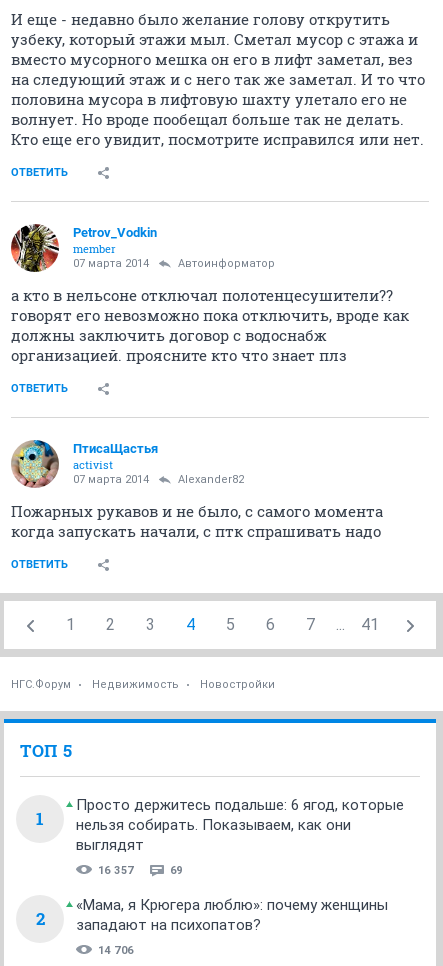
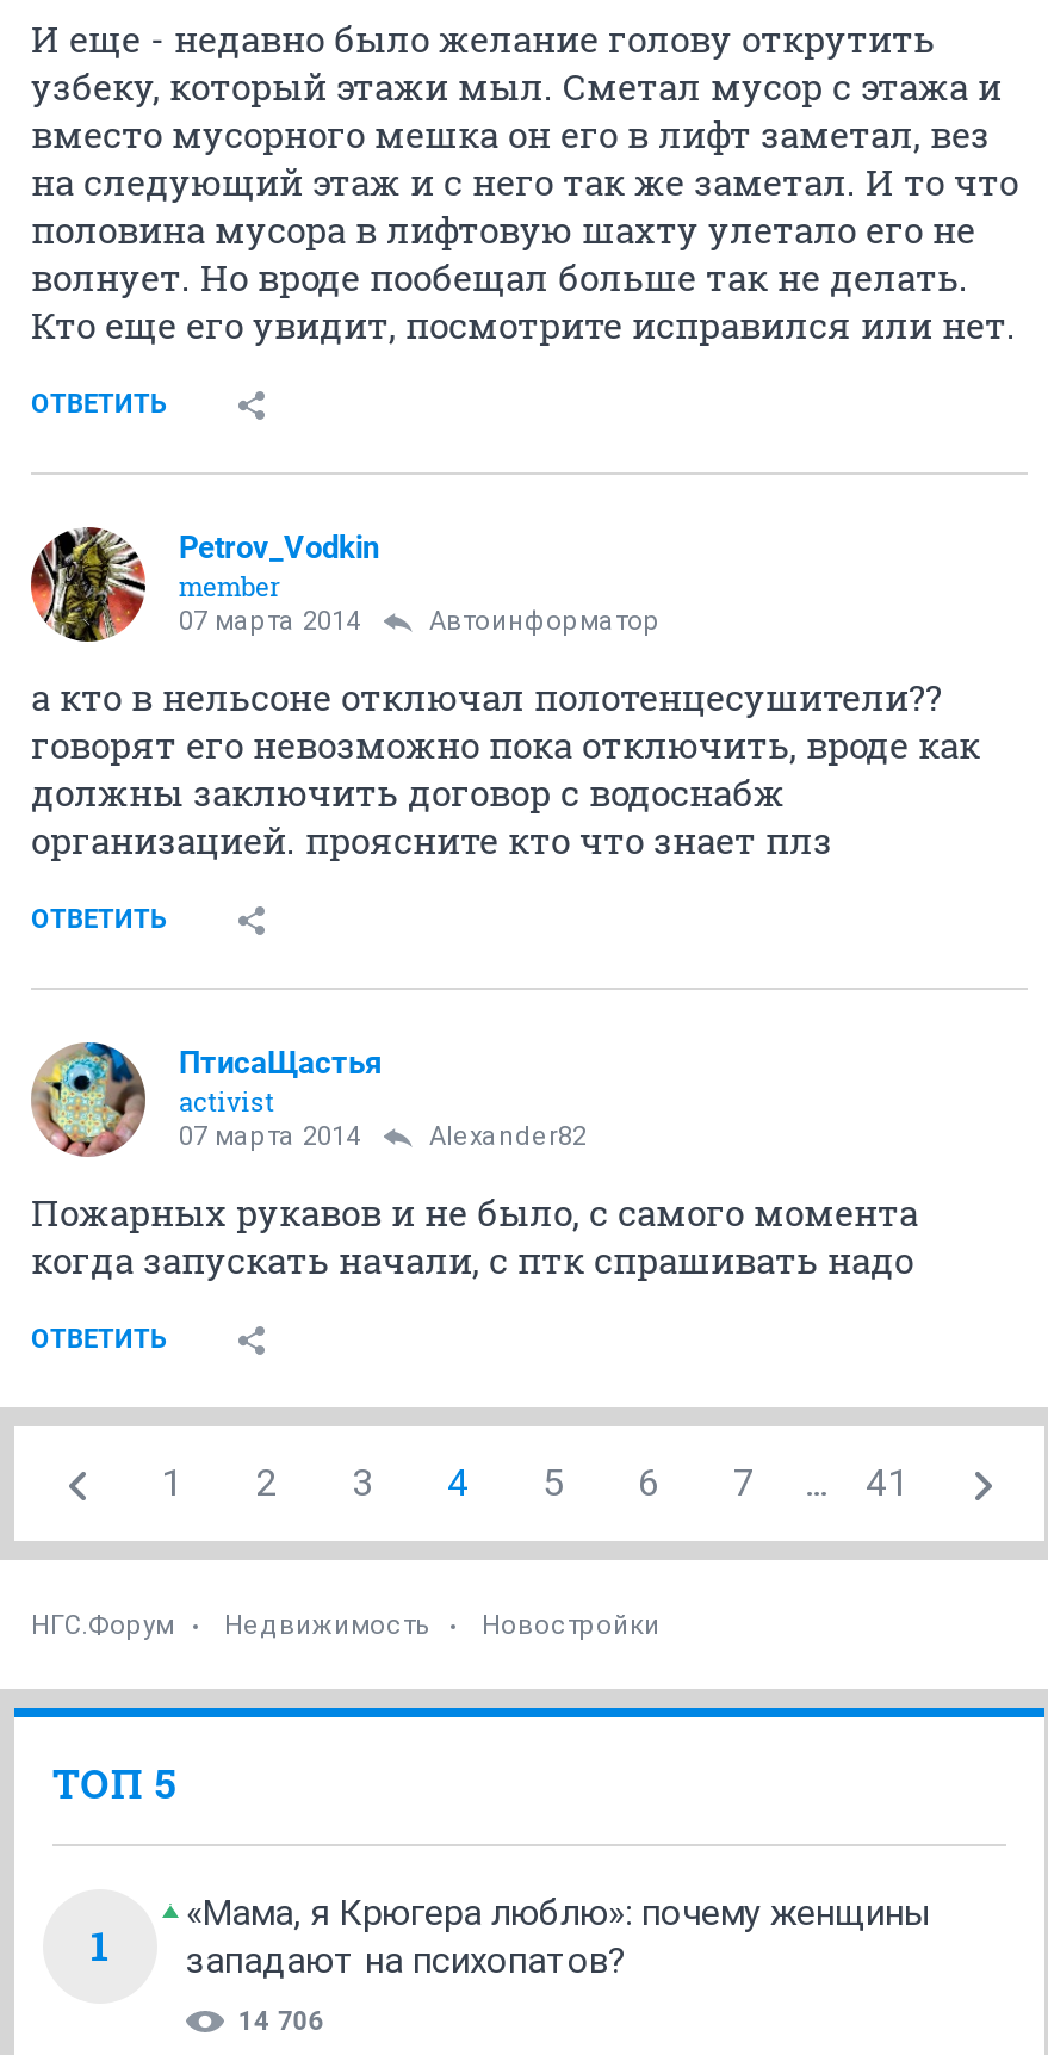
[35,796,404,930] Просто держитесь подальше: 6 ягод, которые | нельзя собирать. Показываем, как они | выглядят | 16 357 | 69 | 2 -> none

